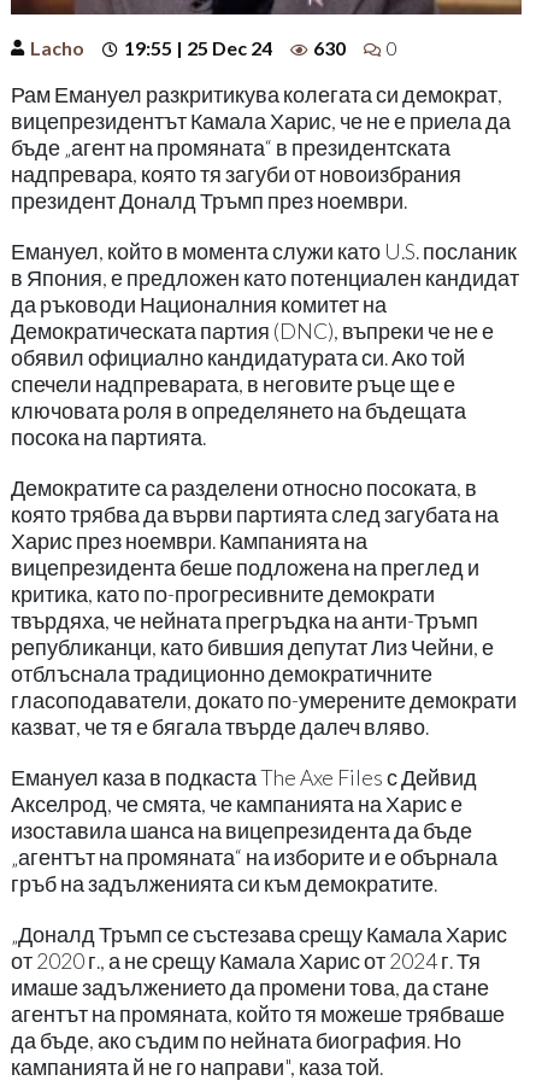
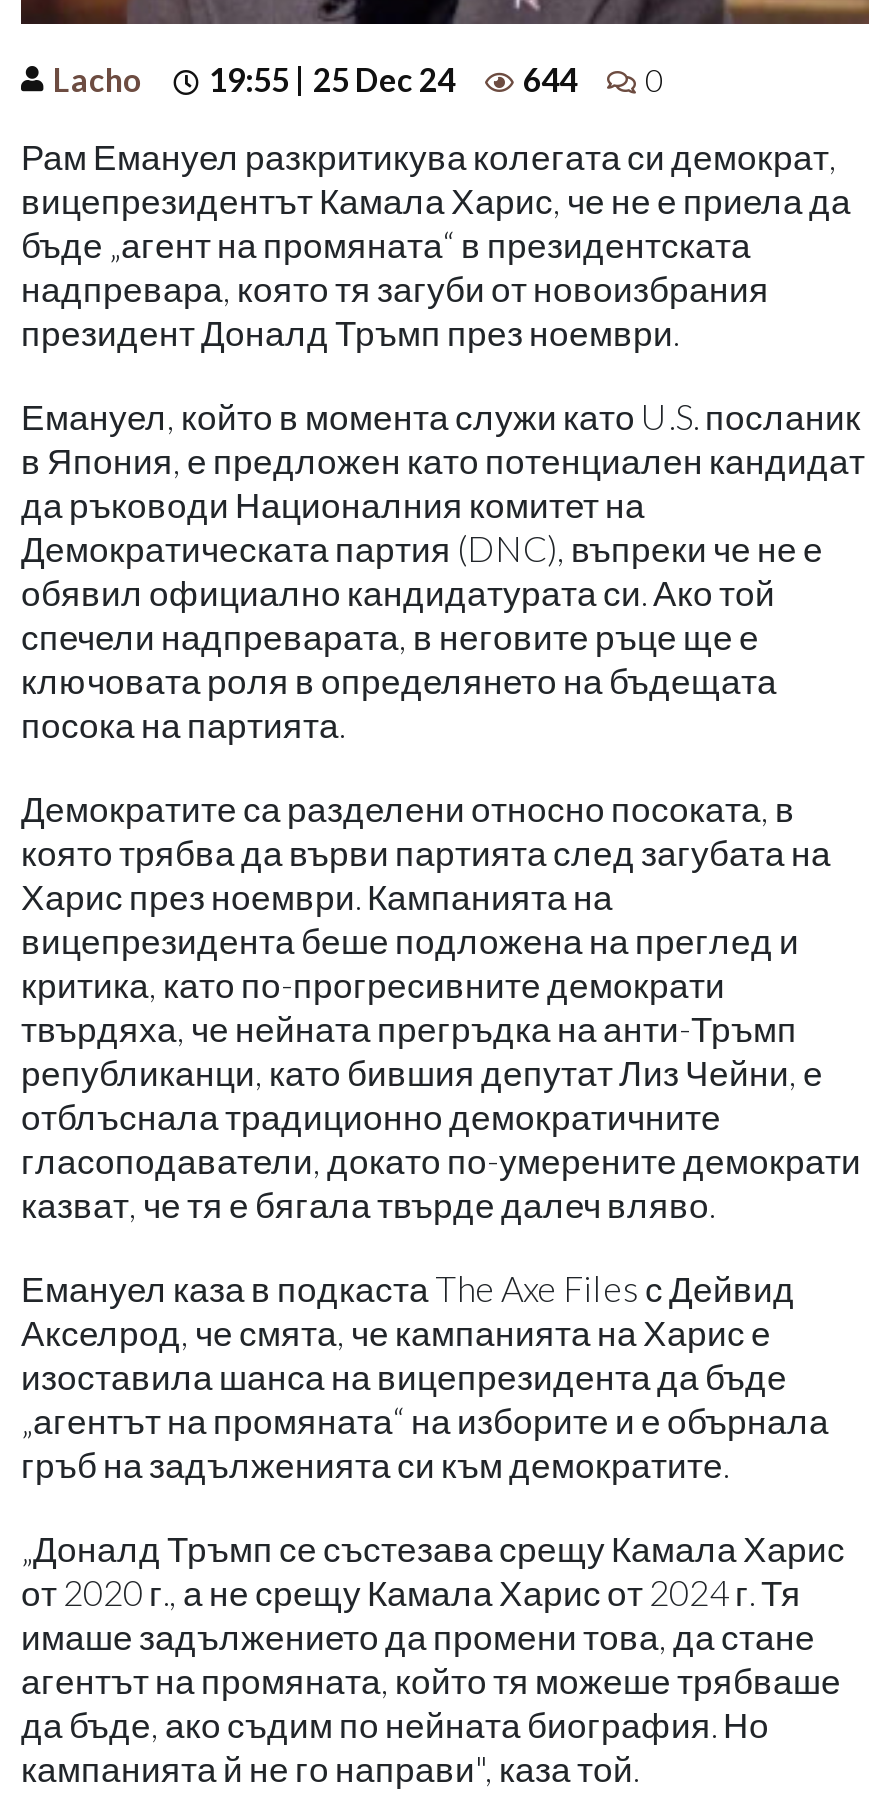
[313,36,346,59] 630 -> [523,59,577,97] 644

